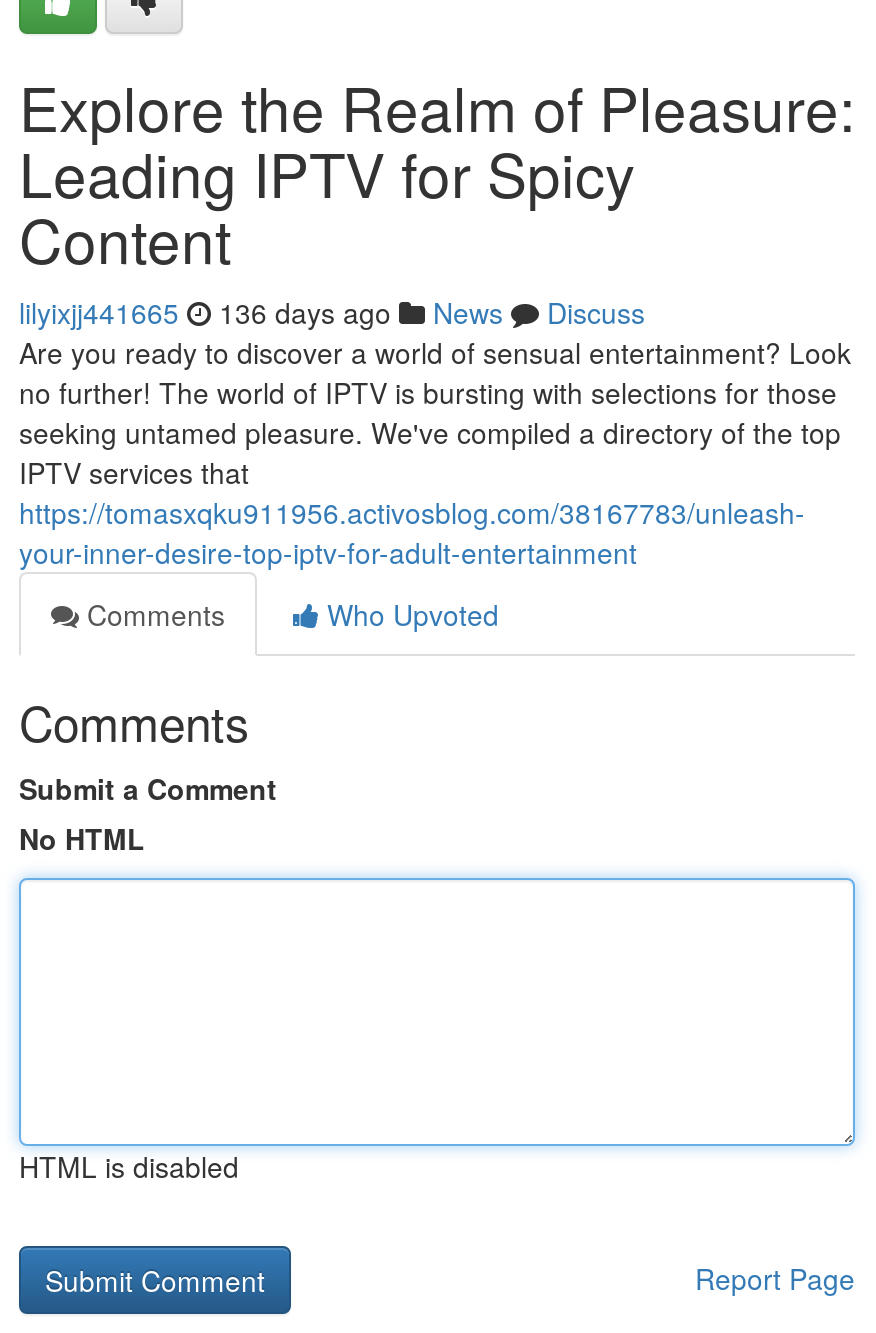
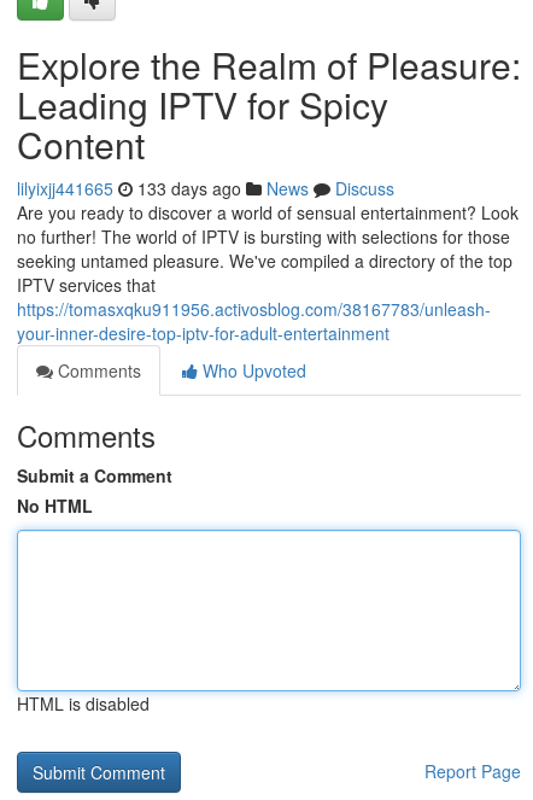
[19,292,645,332] lilyixjj441665 136 days ago News Discuss -> [17,176,394,200] lilyixjj441665 133 days ago News Discuss

